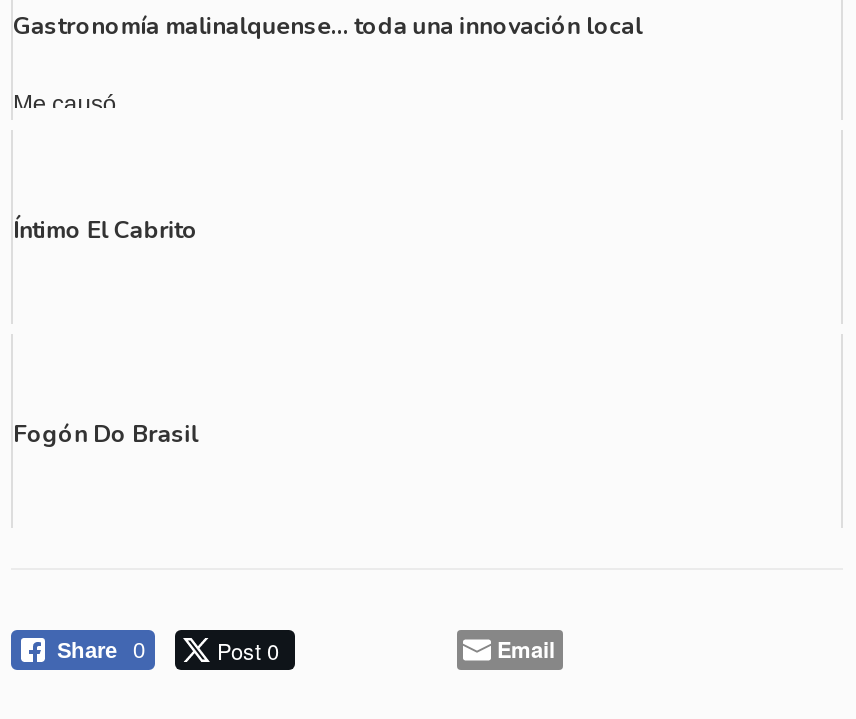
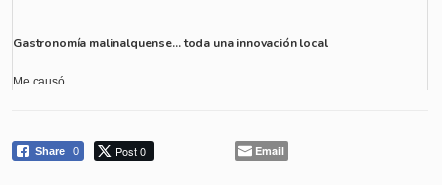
[13,214,198,246] Íntimo El Cabrito -> none
[13,418,198,450] Fogón Do Brasil -> none

